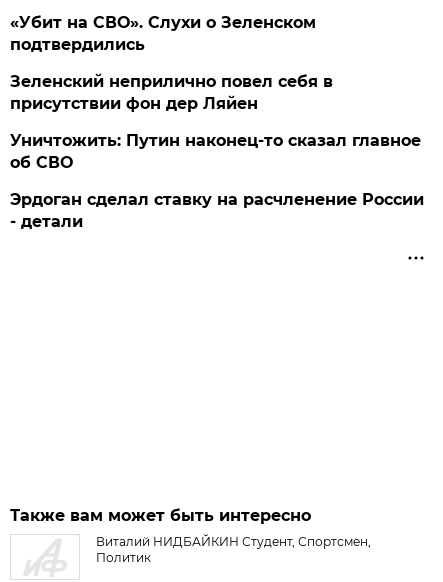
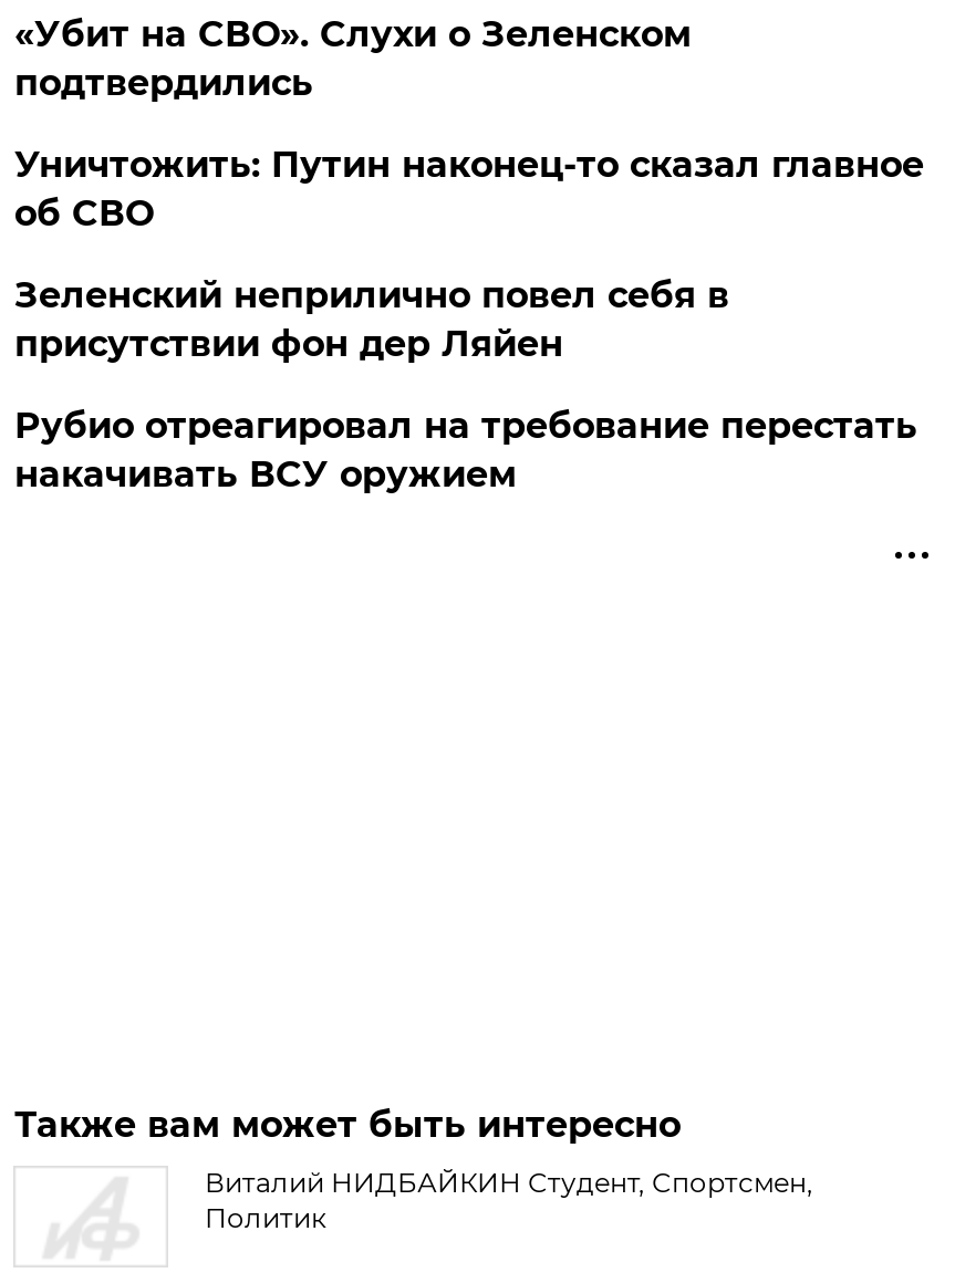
moved [10,72,333,113] -> [14,274,729,365]: Зеленский неприлично повел cебя в | присутствии фон дер Ляйен
moved [10,131,421,172] -> [14,144,924,234]: Уничтожить: Путин наконец-то сказал главное | об СВО
[10,190,424,231] Эрдоган сделал ставку на расчленение России | - детали -> [14,405,917,495] Рубио отреагировал на требование перестать | накачивать ВСУ оружием

